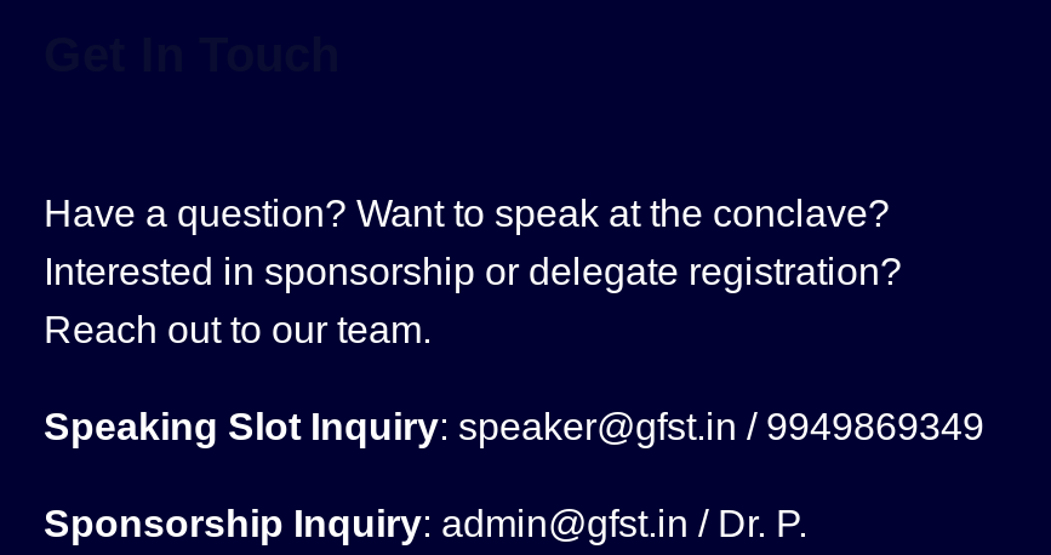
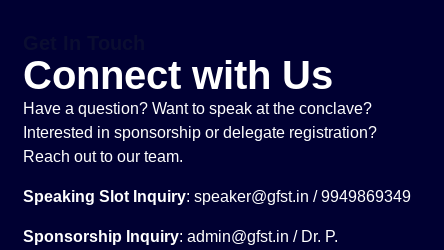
none -> [23,53,333,97] Connect with Us

